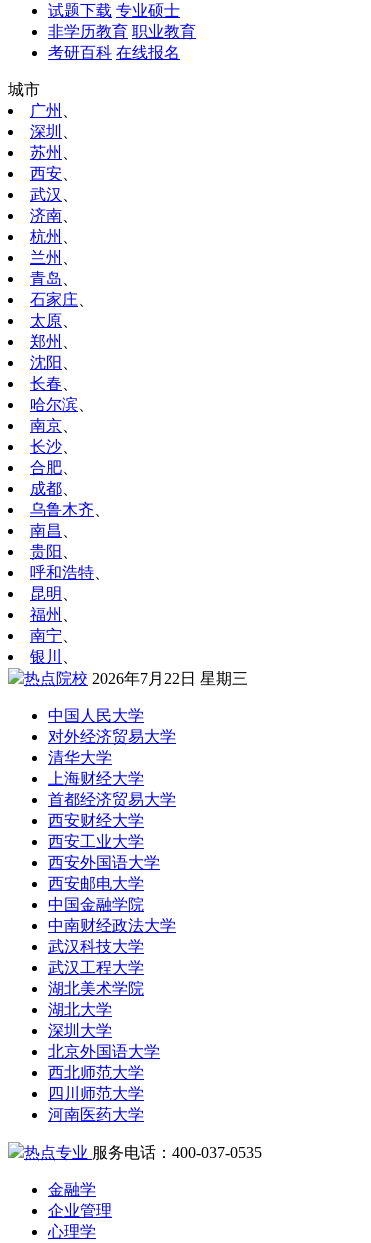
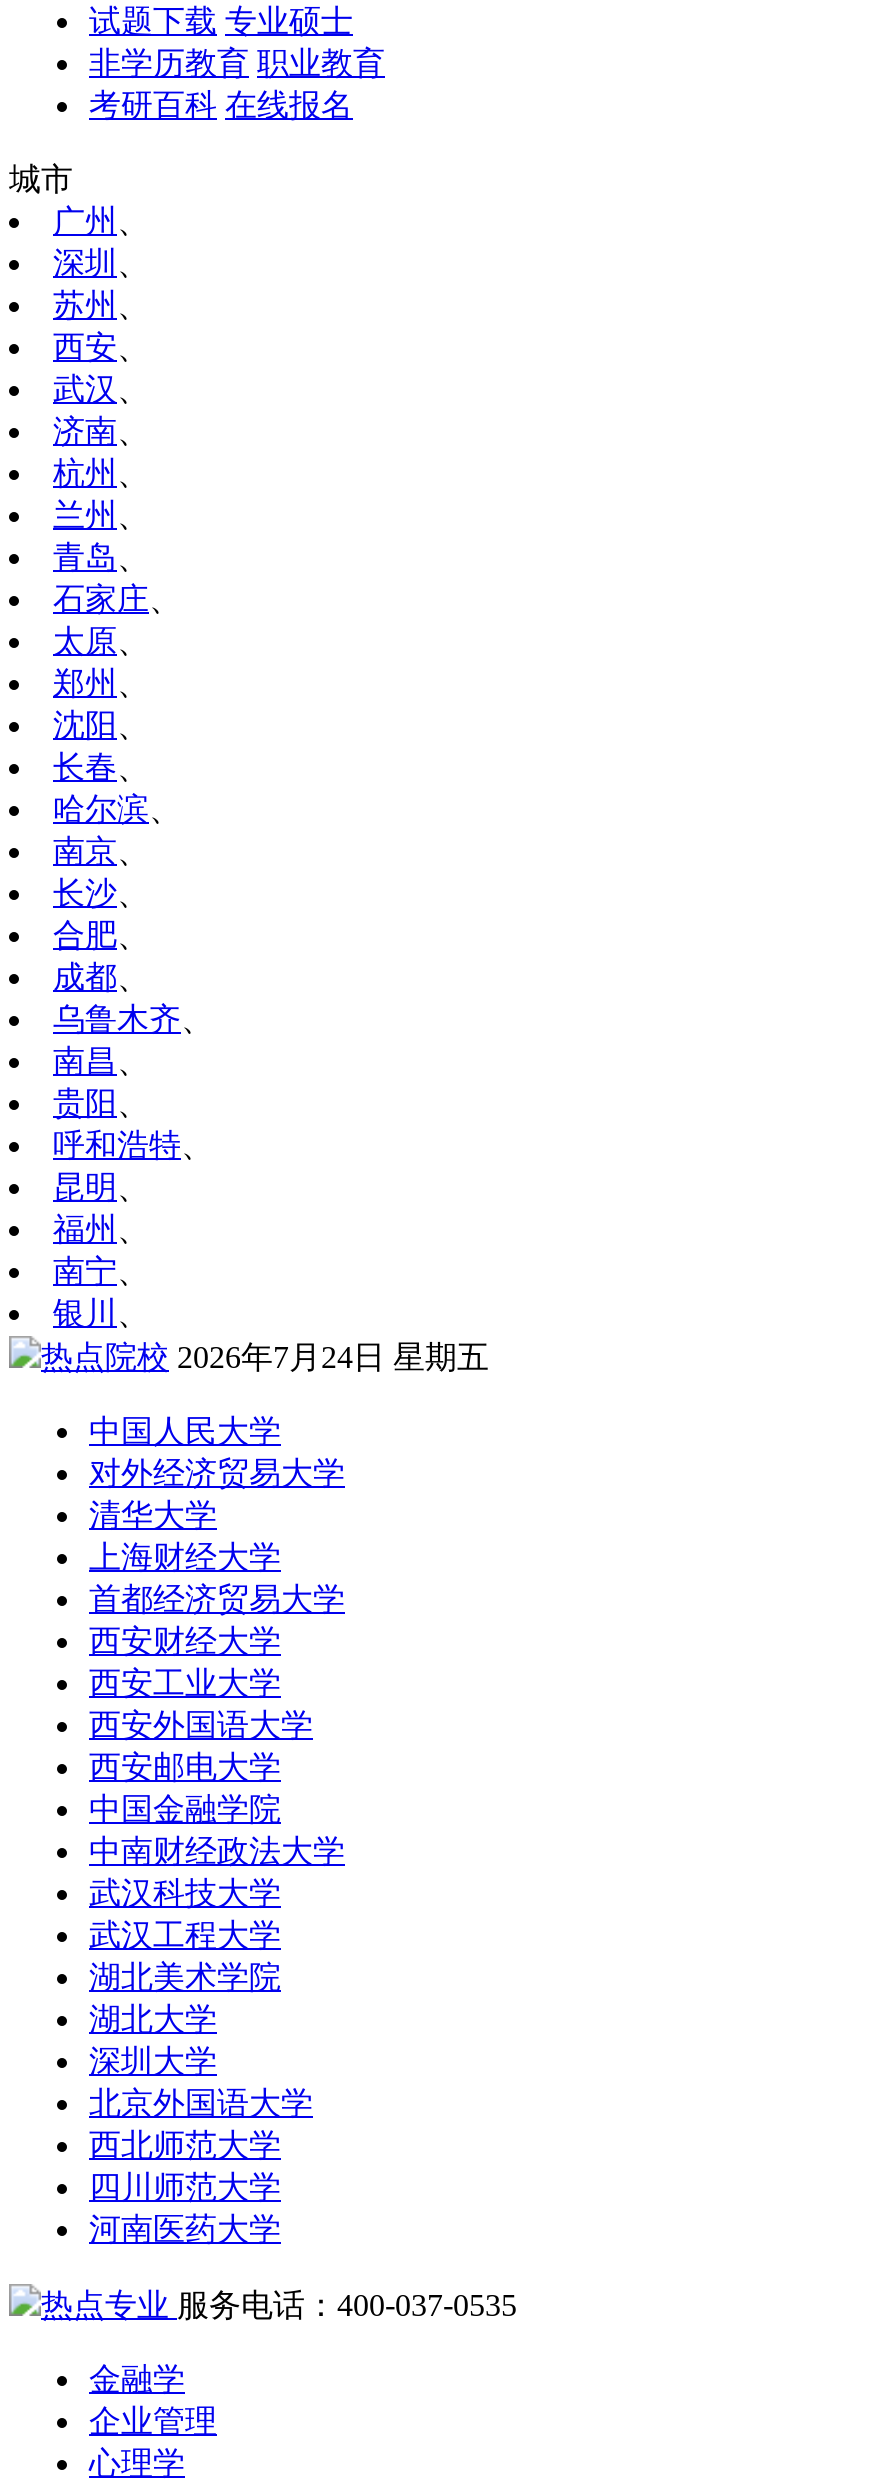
[24,670,248,687] 热点院校 2026年7月22日 星期三 -> [41,1340,489,1374] 热点院校 2026年7月24日 星期五

